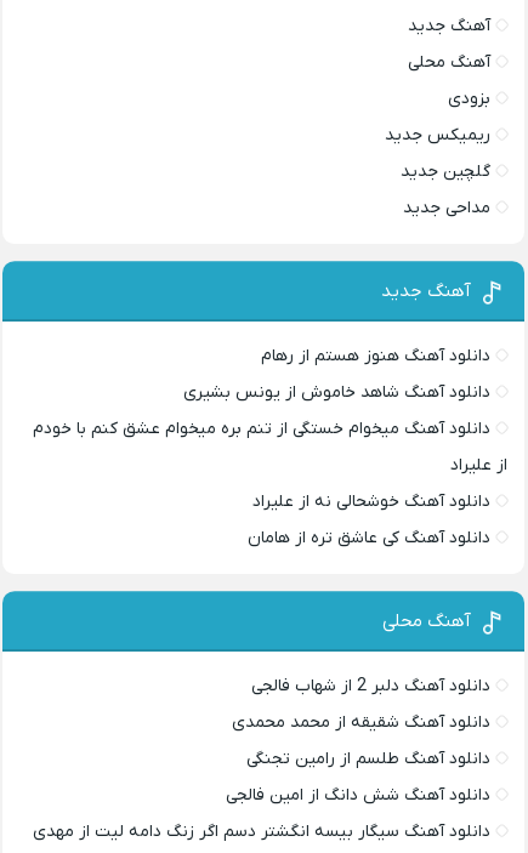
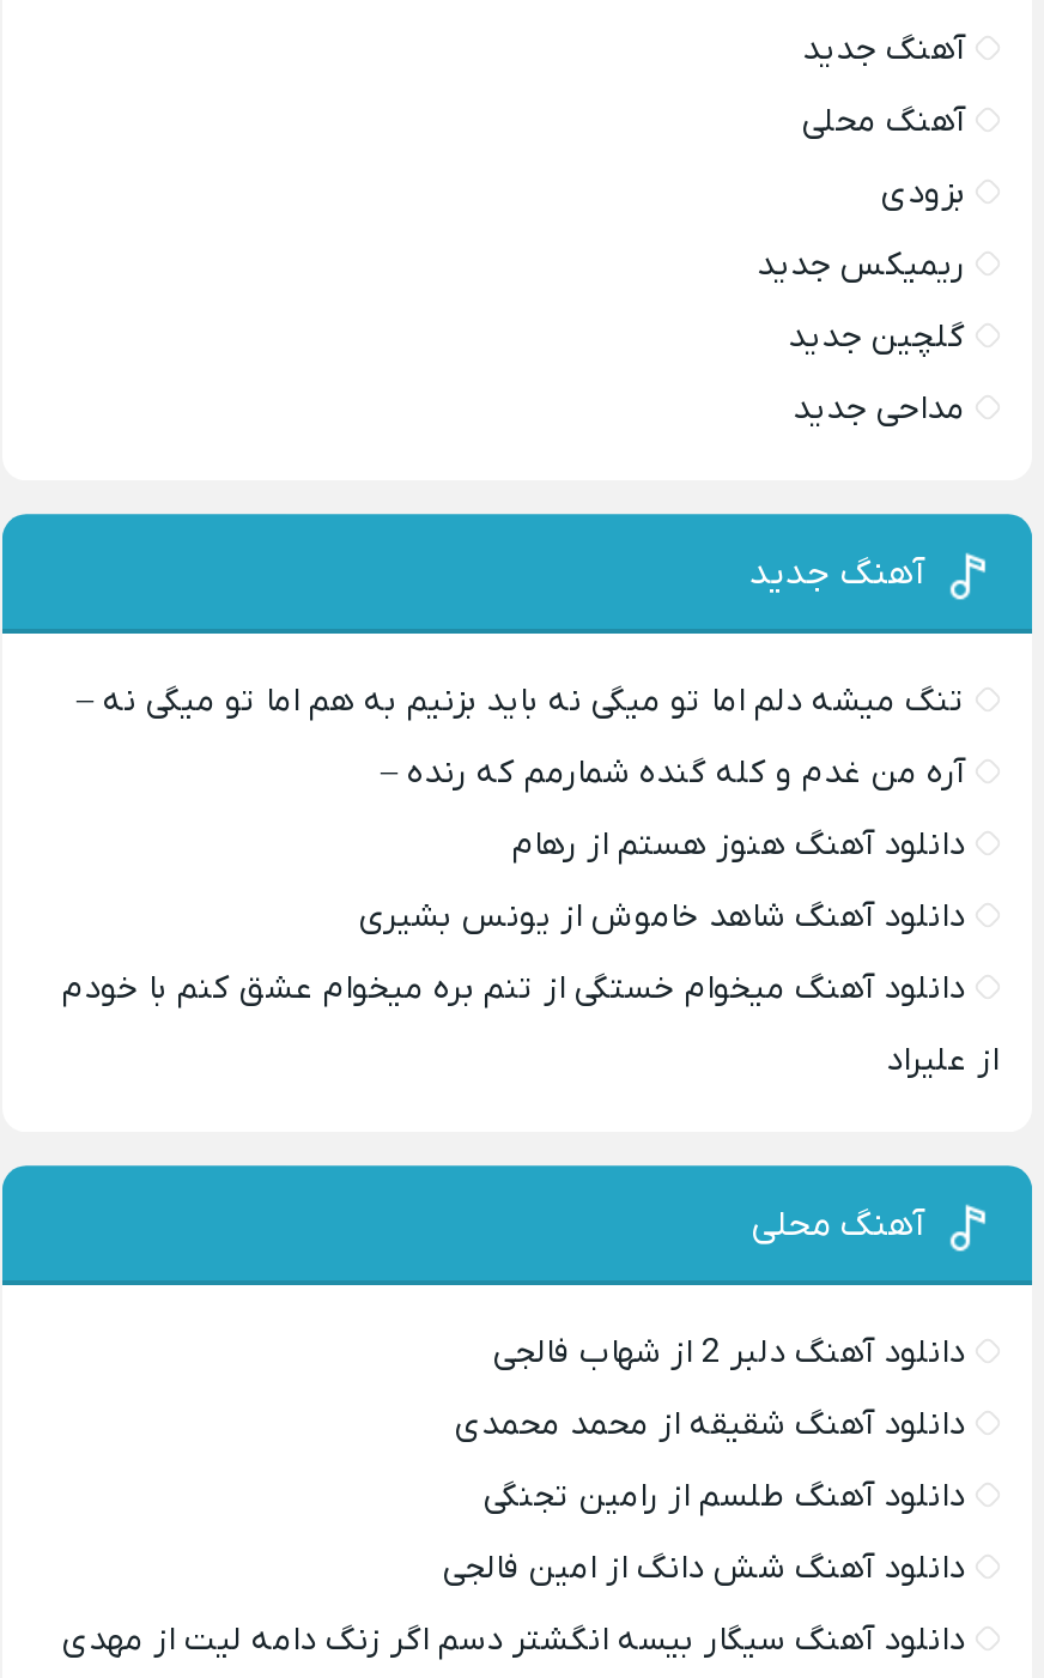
none -> [77,679,965,797] تنگ میشه دلم اما تو میگی نه باید بزنیم به هم اما تو میگی نه – | آره من غدم و کله گنده شمارمم که رنده –
moved [33,345,507,477] -> [62,823,999,1084]: دانلود آهنگ هنوز هستم از رهام | دانلود آهنگ شاهد خاموش از یونس بشیری | دانلود آهنگ میخوام خستگی از تنم بره میخوام عشق کنم با خودم | از علیراد
[248,490,490,550] دانلود آهنگ خوشحالی نه از علیراد | دانلود آهنگ کی عاشق تره از هامان -> none

